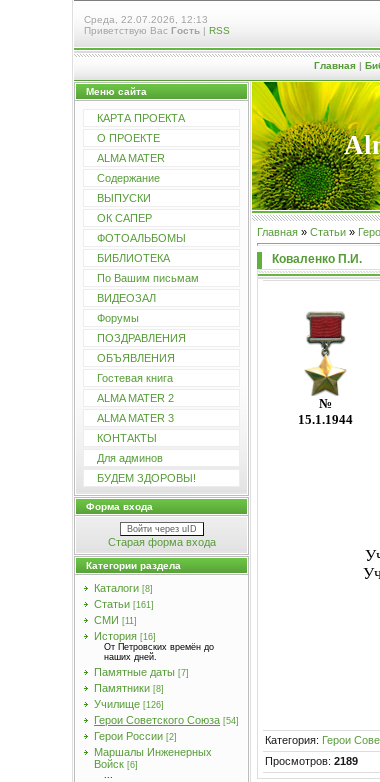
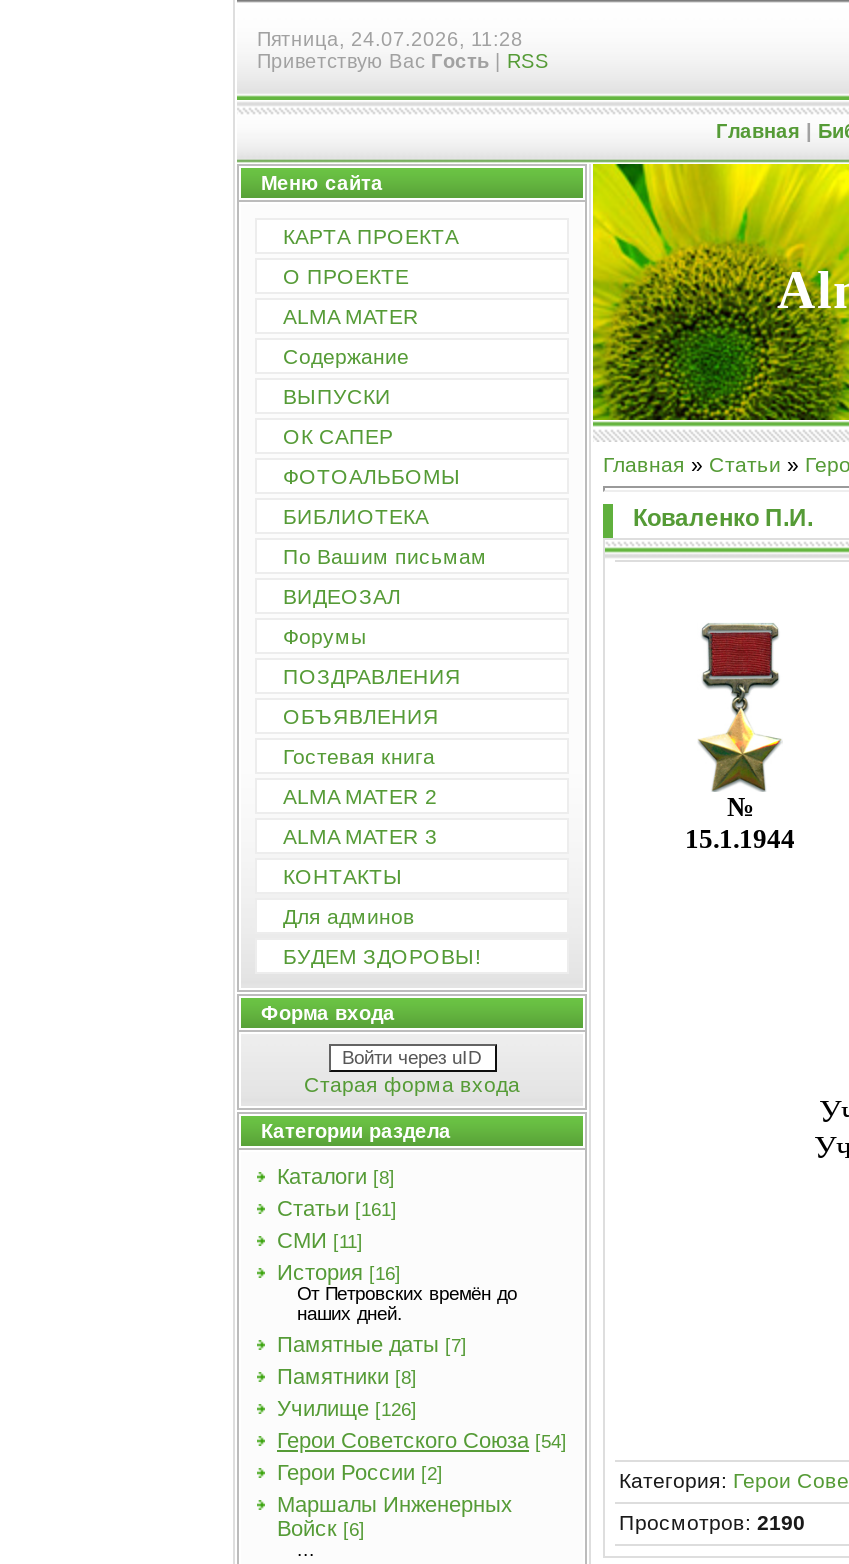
[84,14,208,25] Среда, 22.07.2026, 12:13 -> [257,28,523,50] Пятница, 24.07.2026, 11:28
[265,755,358,767] Просмотров: 2189 -> [619,1509,805,1533] Просмотров: 2190

